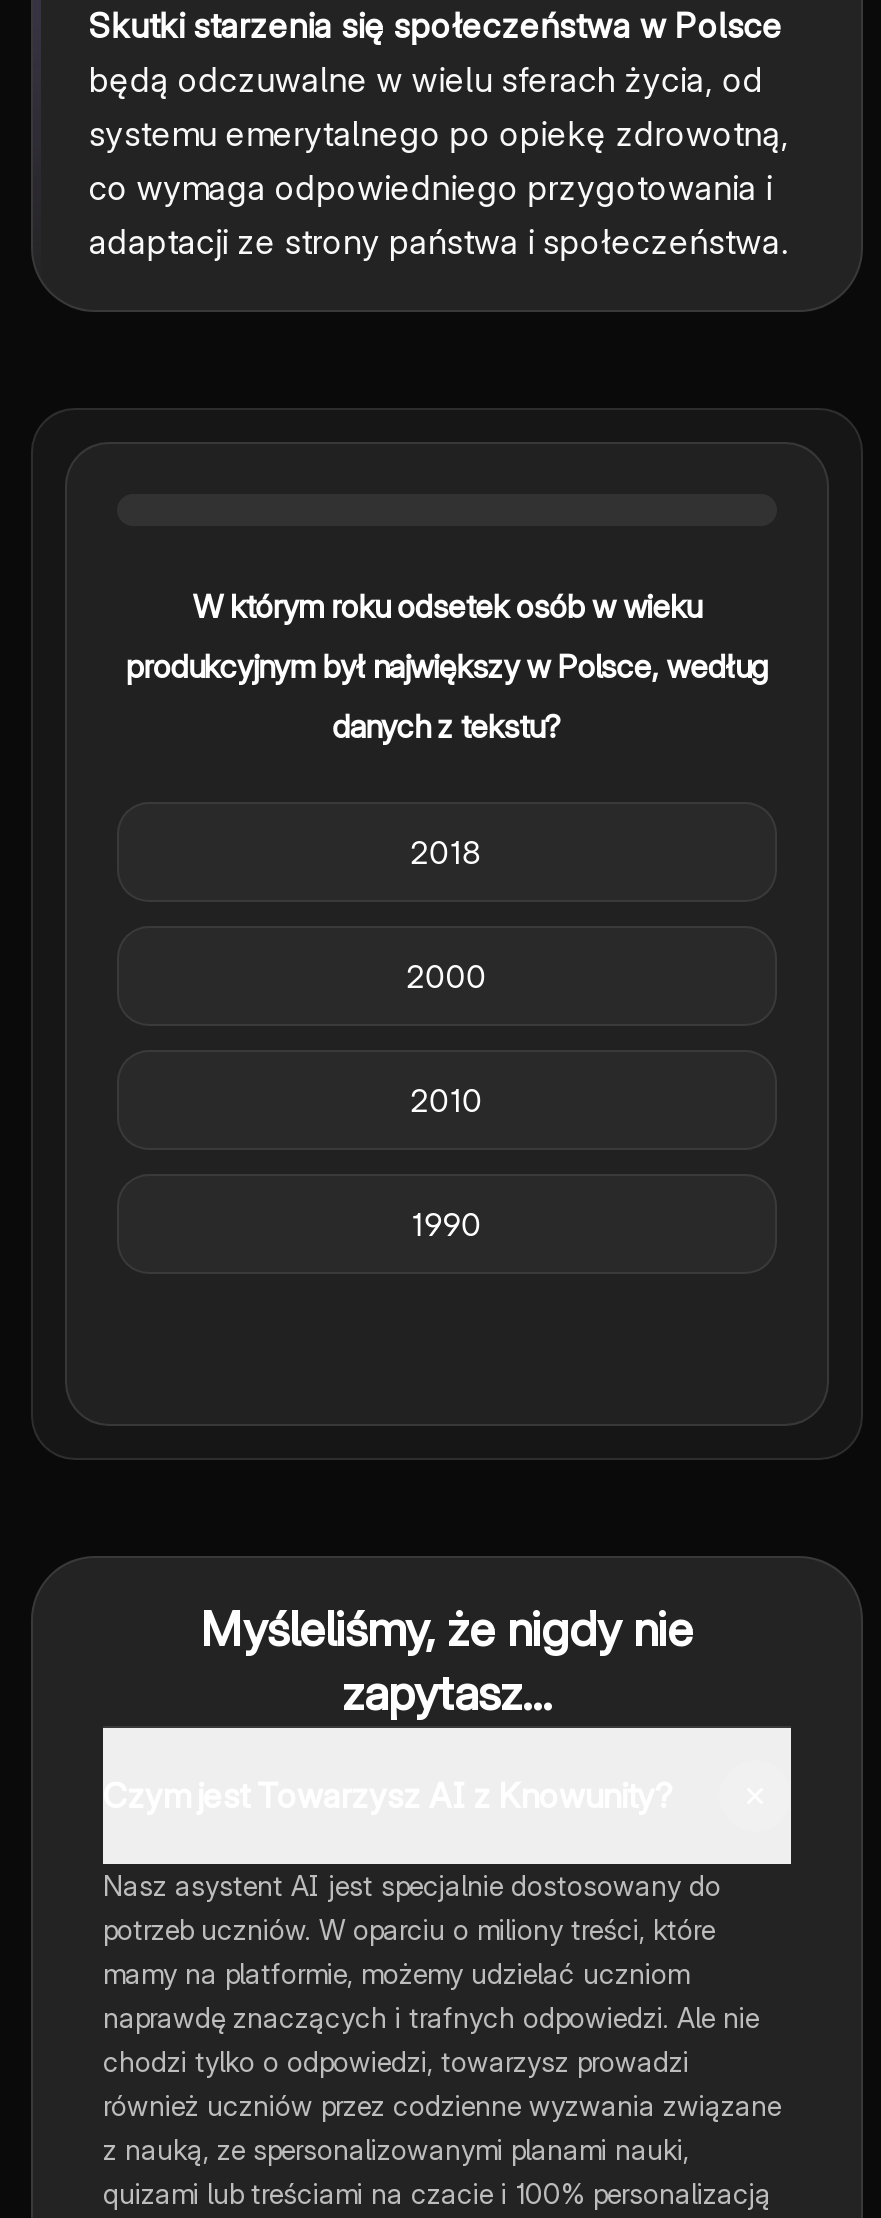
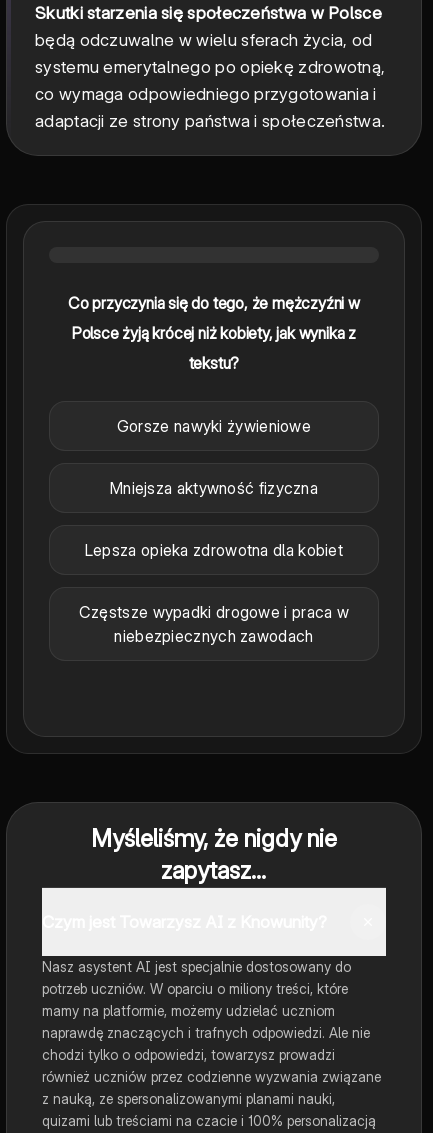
[193,586,701,626] W którym roku odsetek osób w wieku -> [68,293,360,313] Co przyczynia się do tego, że mężczyźni w
[126,646,768,686] produkcyjnym był największy w Polsce, według -> [72,323,356,343] Polsce żyją krócej niż kobiety, jak wynika z
[332,706,562,746] danych z tekstu? -> [189,353,239,373] tekstu?
[411,832,483,872] 2018 -> [117,416,311,436] Gorsze nawyki żywieniowe
[407,956,487,996] 2000 -> [110,478,318,498] Mniejsza aktywność fizyczna
[411,1080,483,1120] 2010 -> [85,540,343,560] Lepsza opieka zdrowotna dla kobiet
[412,1204,482,1244] 1990 -> [79,602,349,646] Częstsze wypadki drogowe i praca w | niebezpiecznych zawodach

